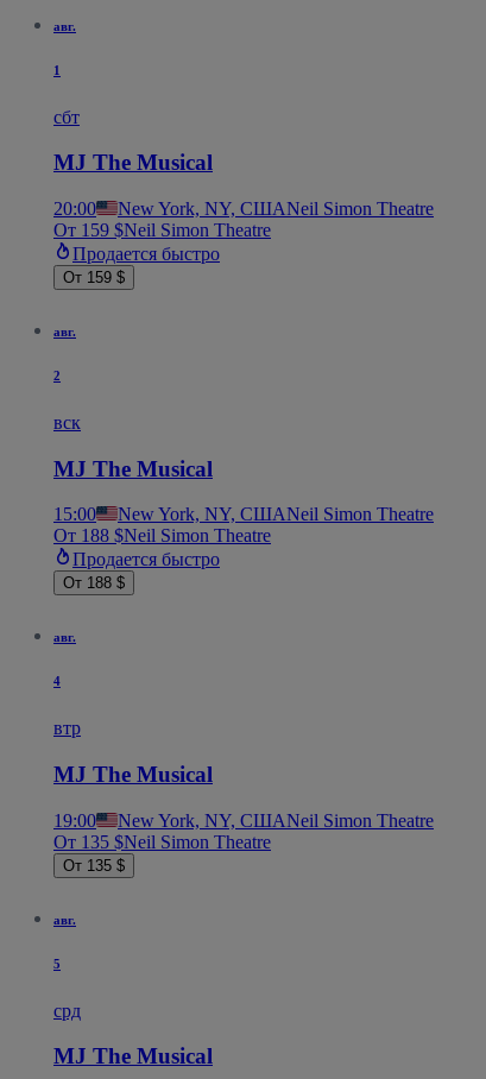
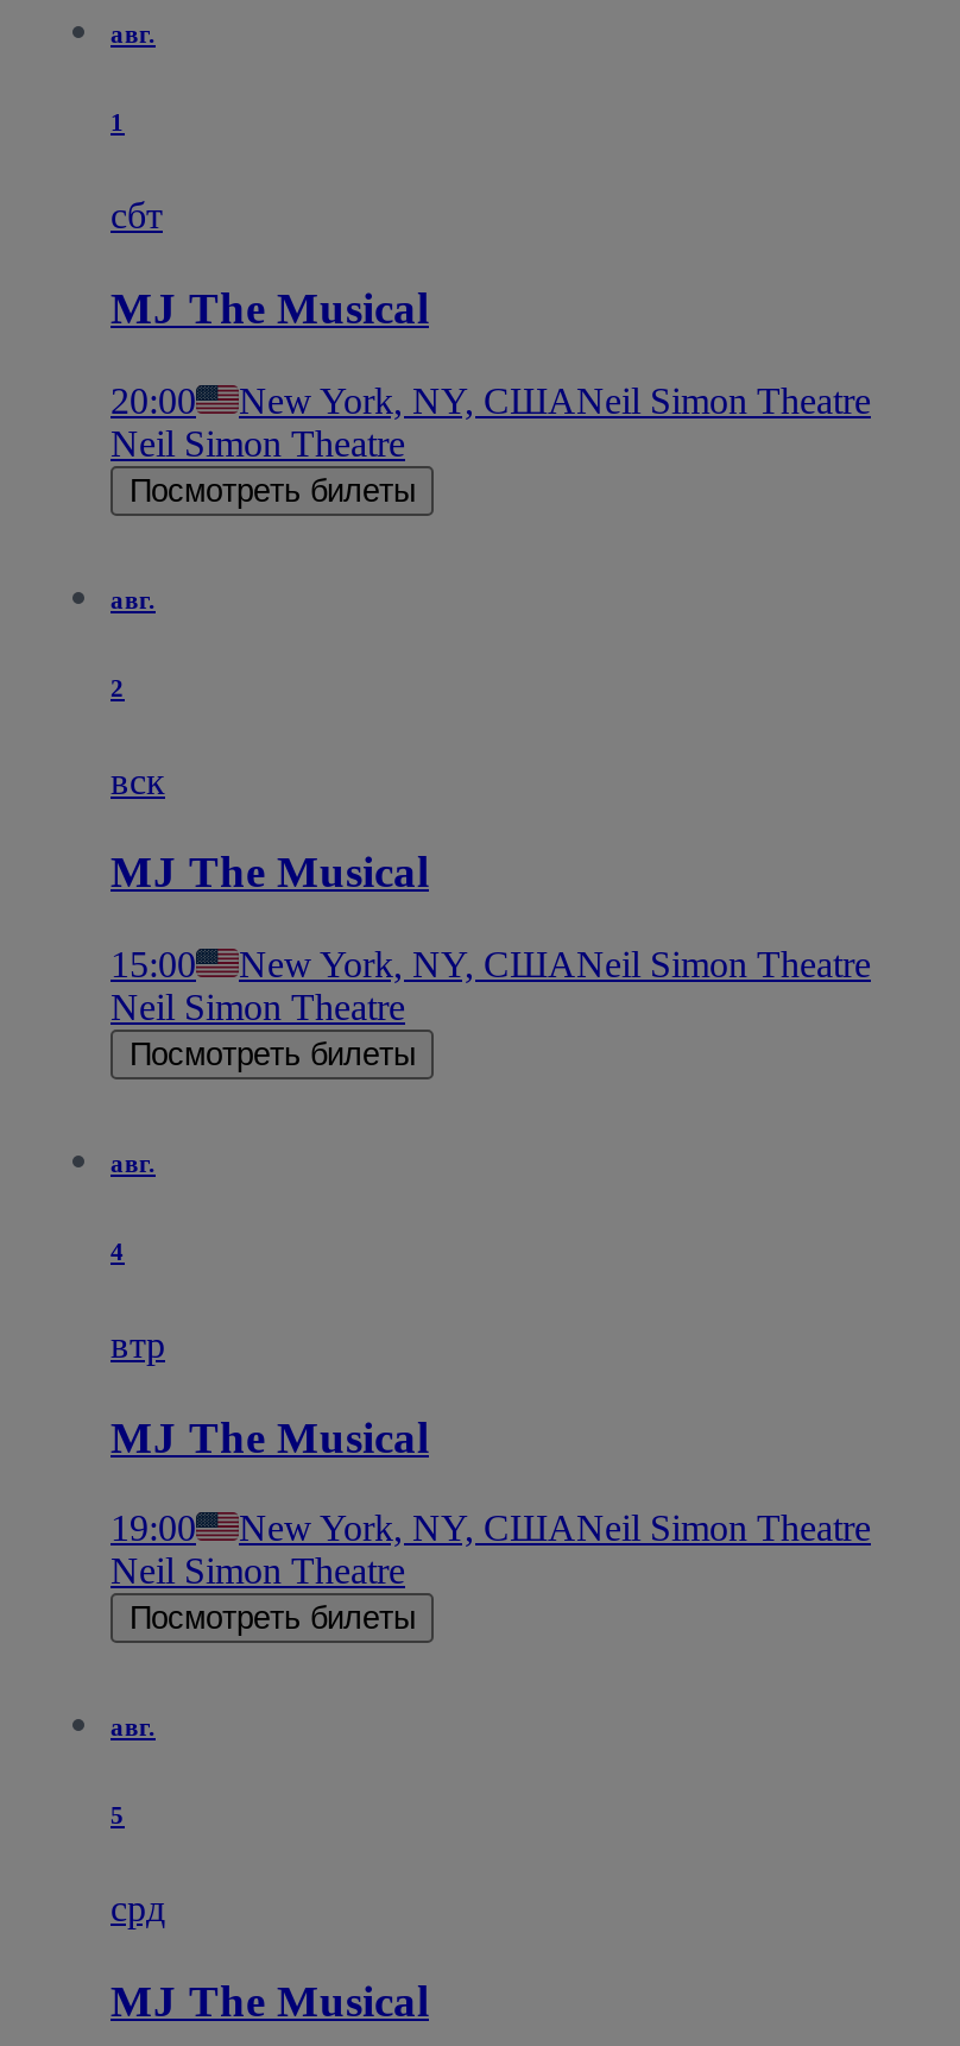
[53,220,271,286] От 159 $Neil Simon Theatre | Продается быстро | От 159 $ -> [110,422,415,508] Neil Simon Theatre | Посмотреть билеты
[53,526,271,592] От 188 $Neil Simon Theatre | Продается быстро | От 188 $ -> [110,986,415,1072] Neil Simon Theatre | Посмотреть билеты
[53,831,271,874] От 135 $Neil Simon Theatre | От 135 $ -> [110,1551,415,1636] Neil Simon Theatre | Посмотреть билеты

